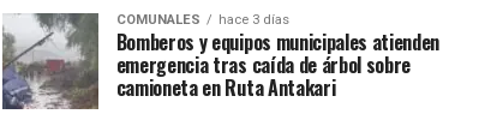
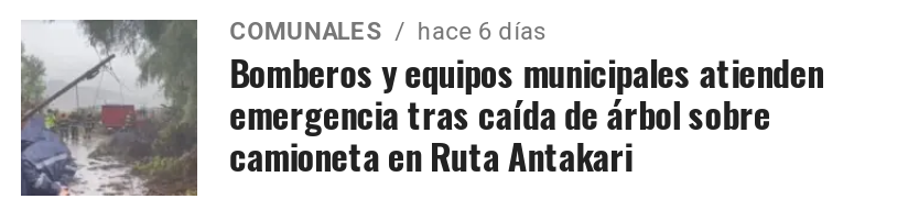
[116,12,289,28] COMUNALES hace 3 días -> [230,18,547,47] COMUNALES hace 6 días

